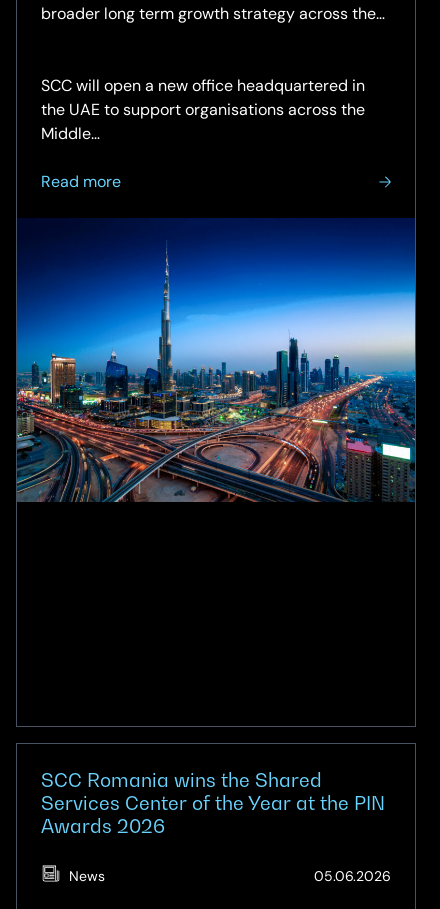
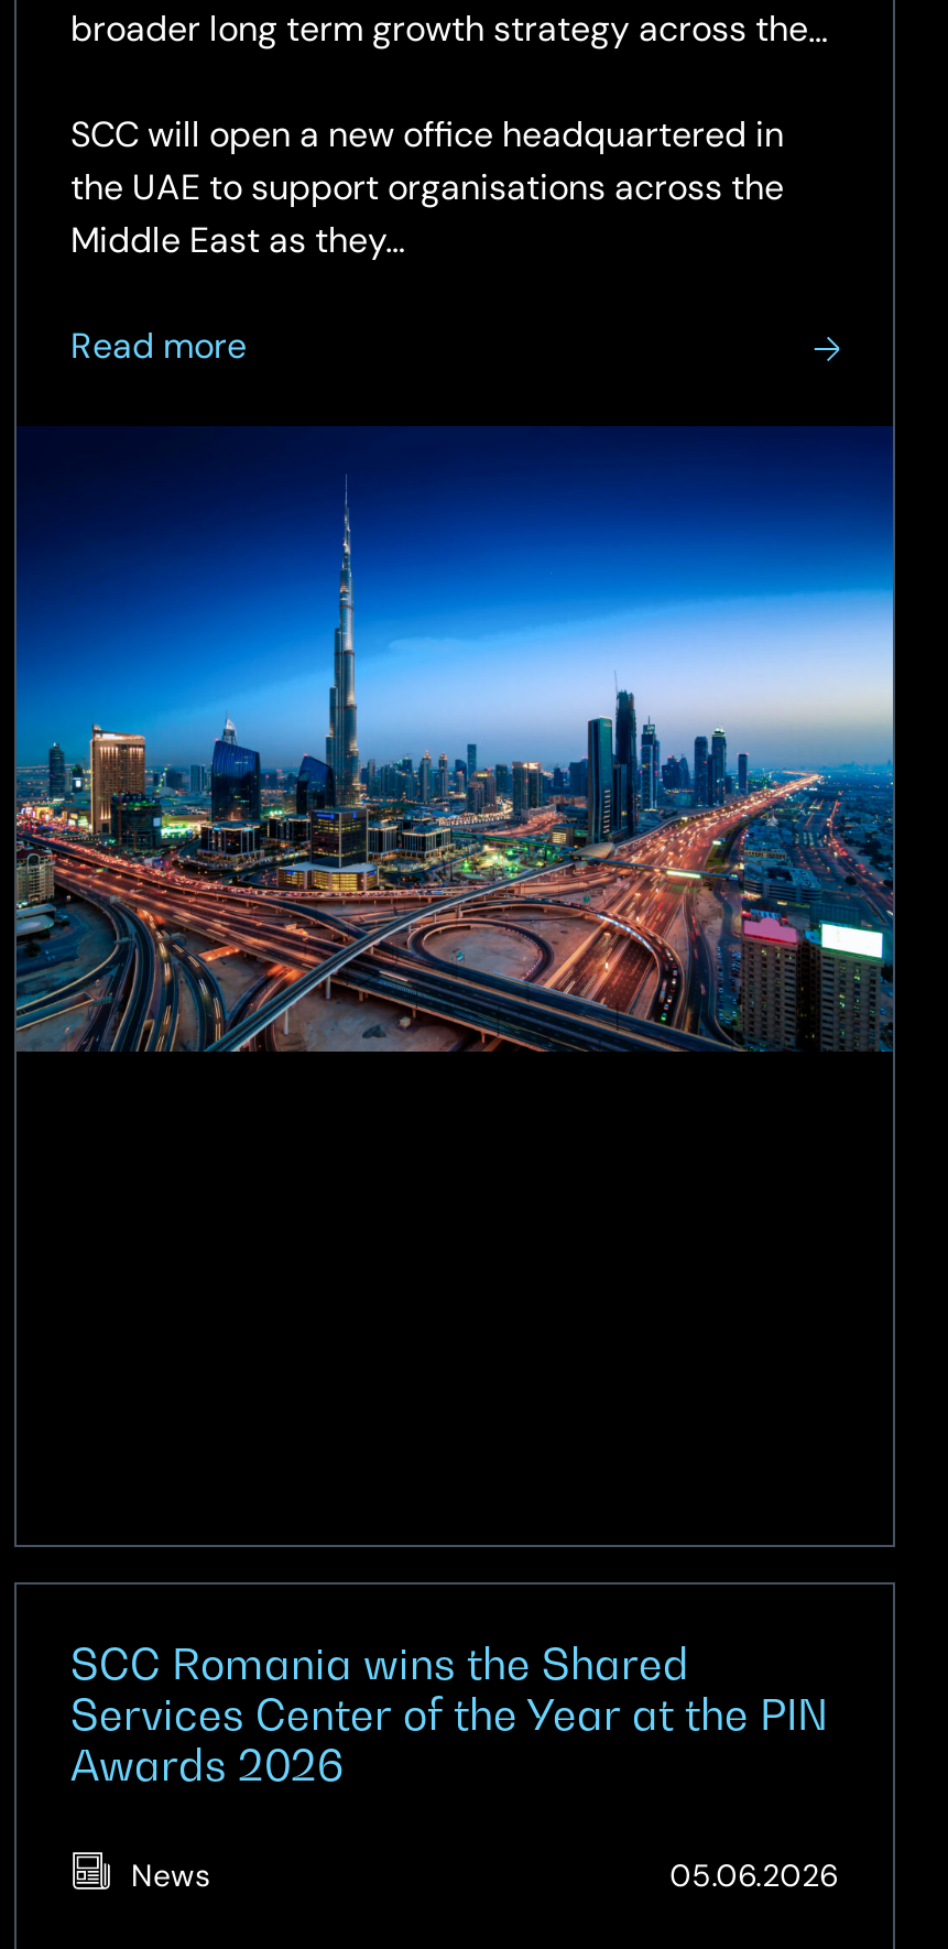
[41,124,100,143] Middle… -> [70,220,405,262] Middle East as they…

